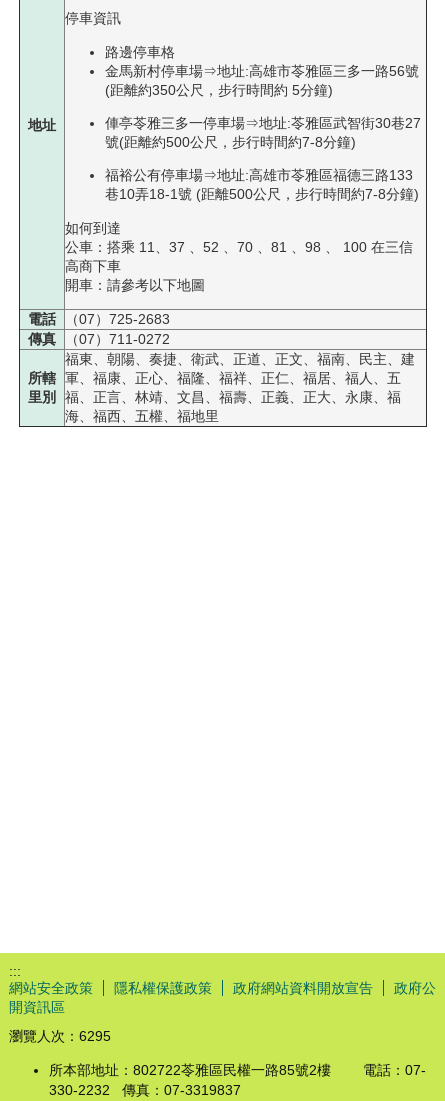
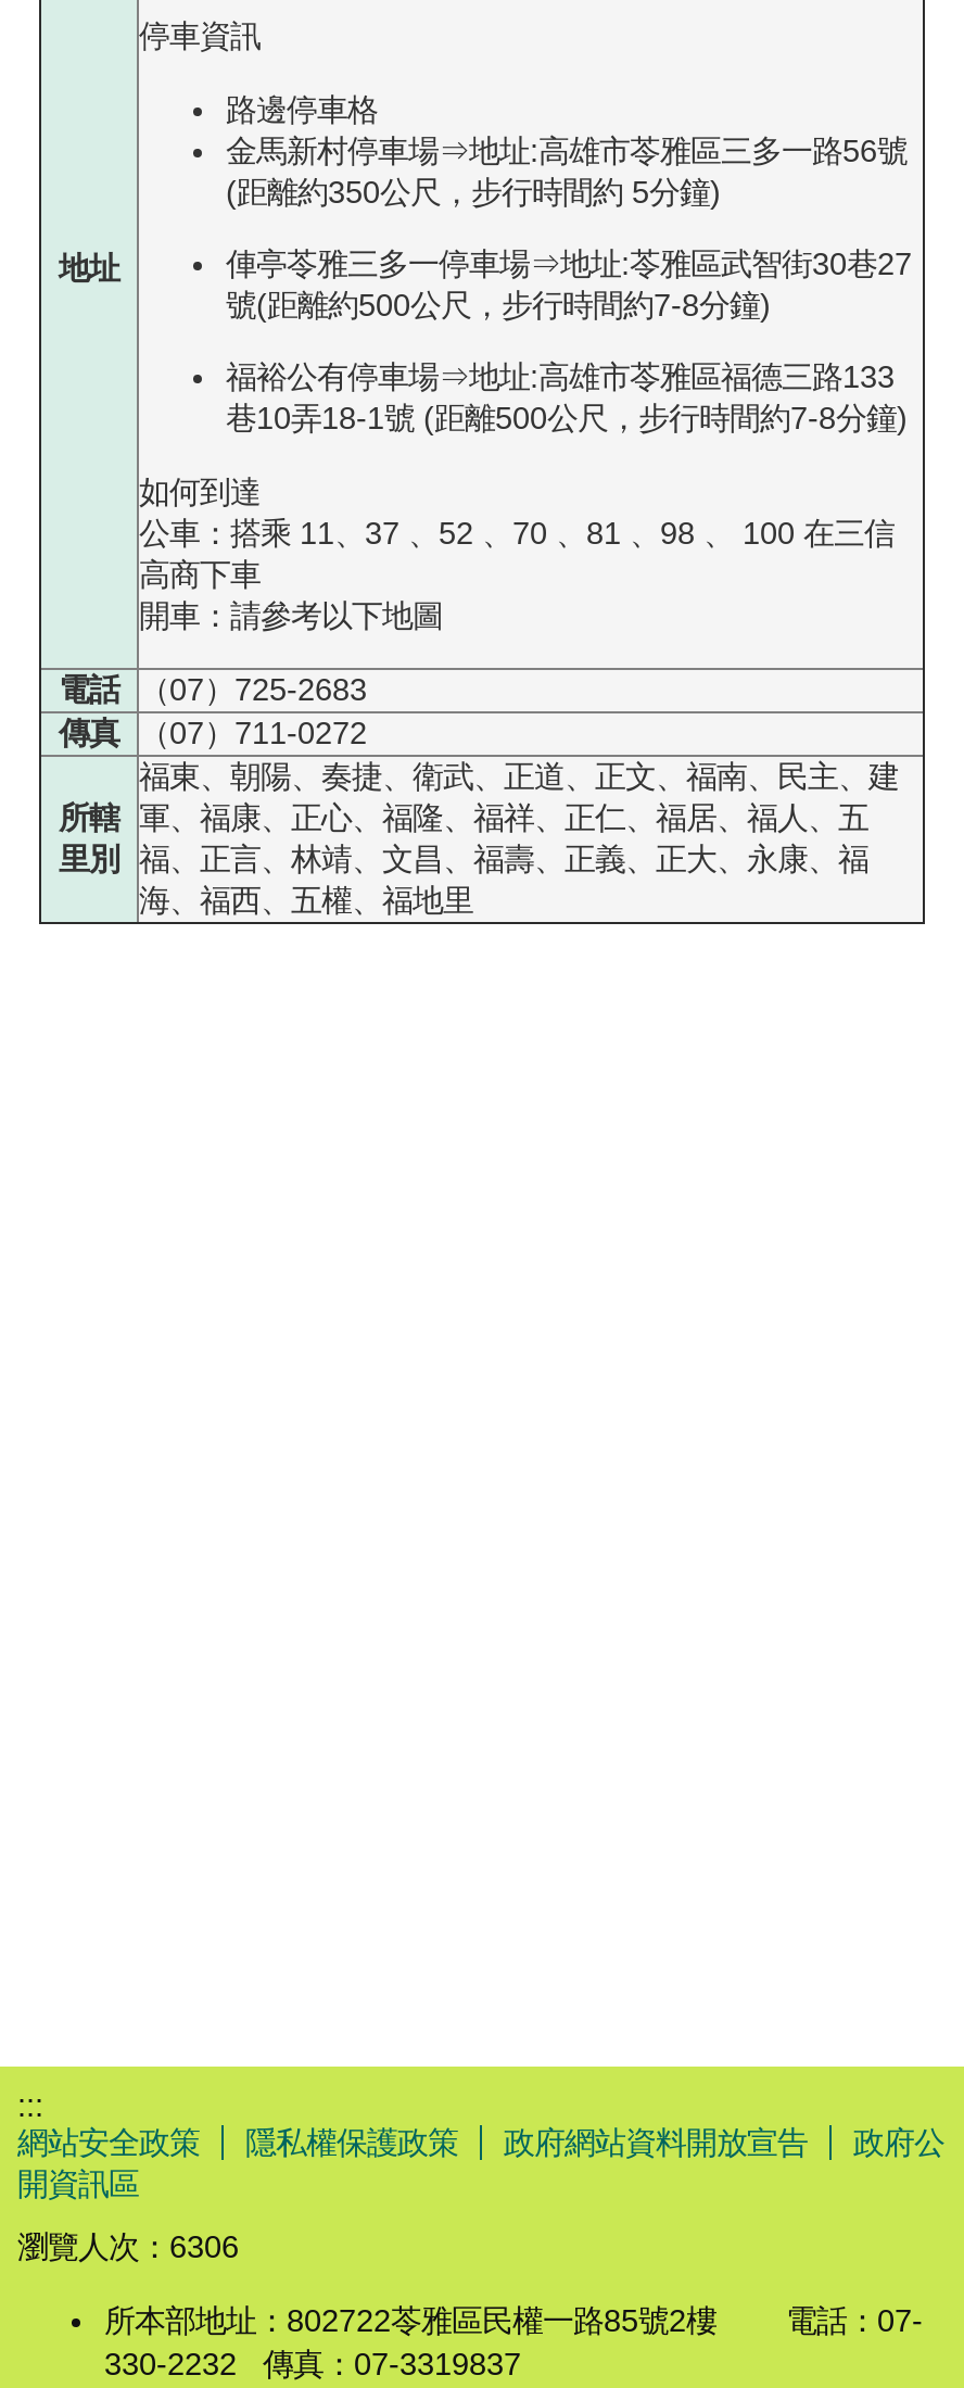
[9,1028,111,1044] 瀏覽人次：6295 -> [17,2229,239,2264] 瀏覽人次：6306

